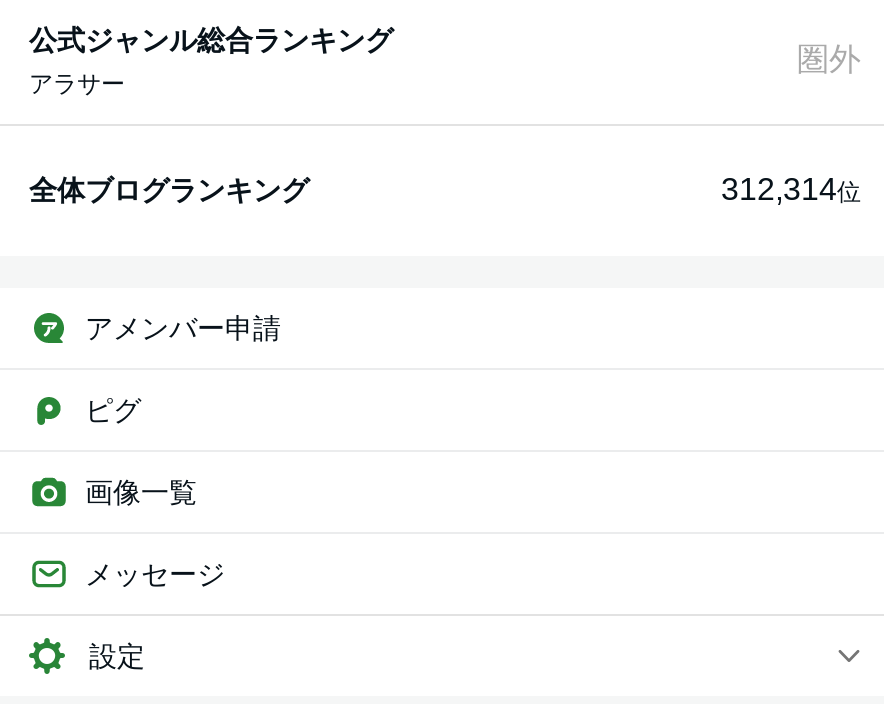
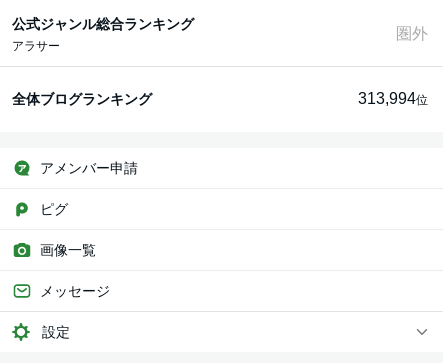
[721,173,861,207] 312,314位 -> [358,90,428,107] 313,994位

